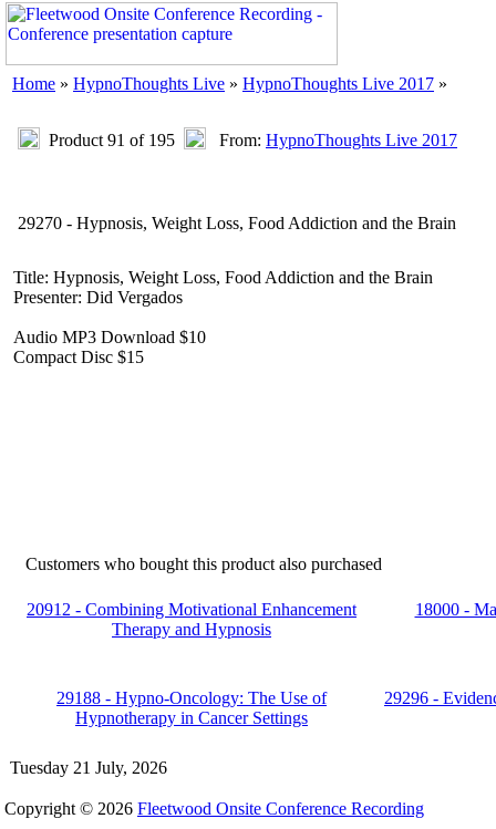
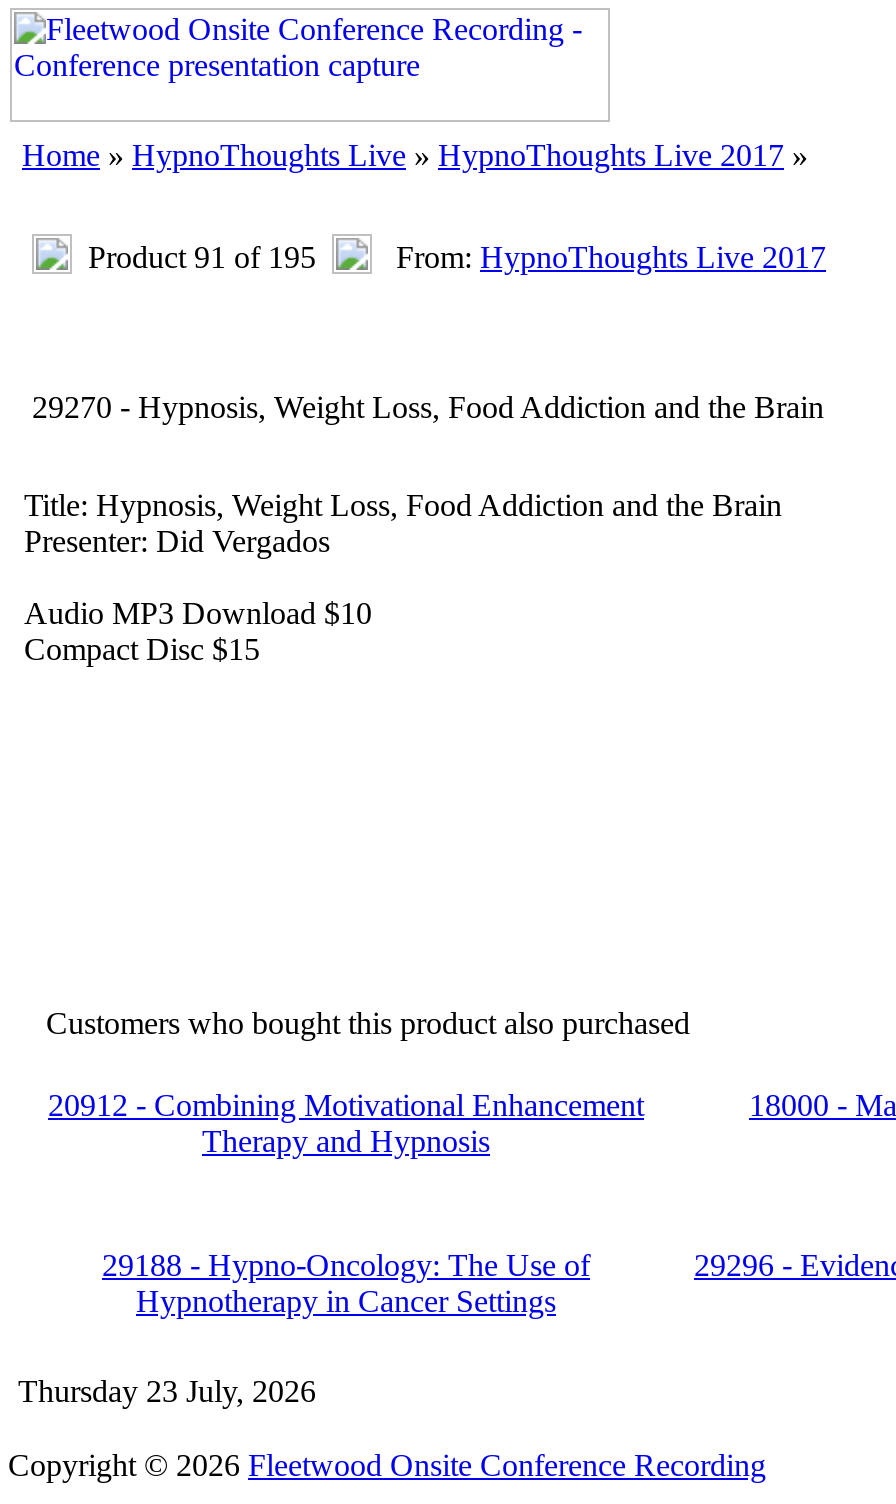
[1,758,176,777] Tuesday 21 July, 2026 -> [2,1374,332,1408] Thursday 23 July, 2026

